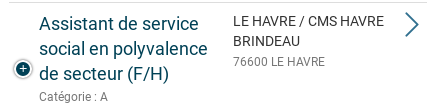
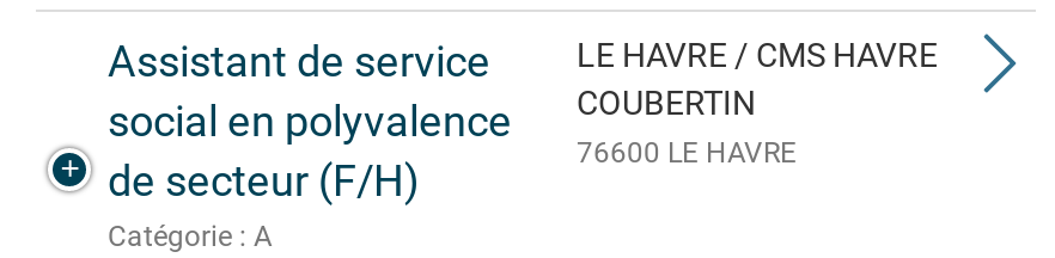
[233,33,300,49] BRINDEAU -> [577,84,756,122] COUBERTIN

